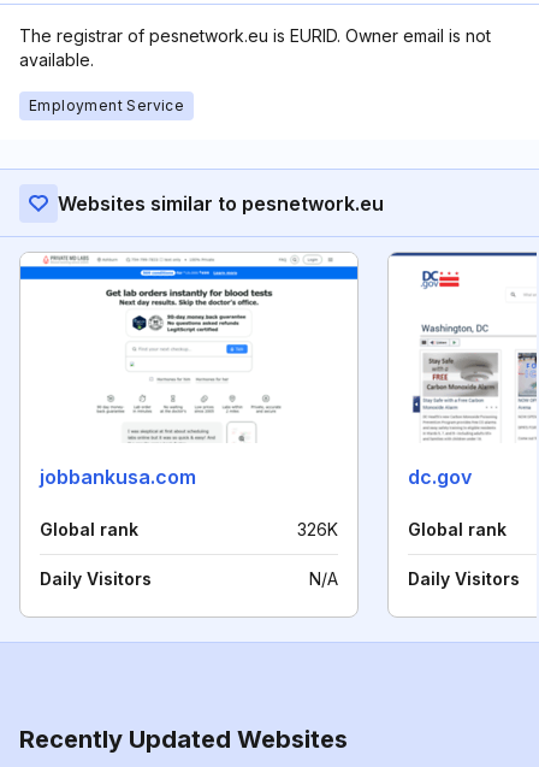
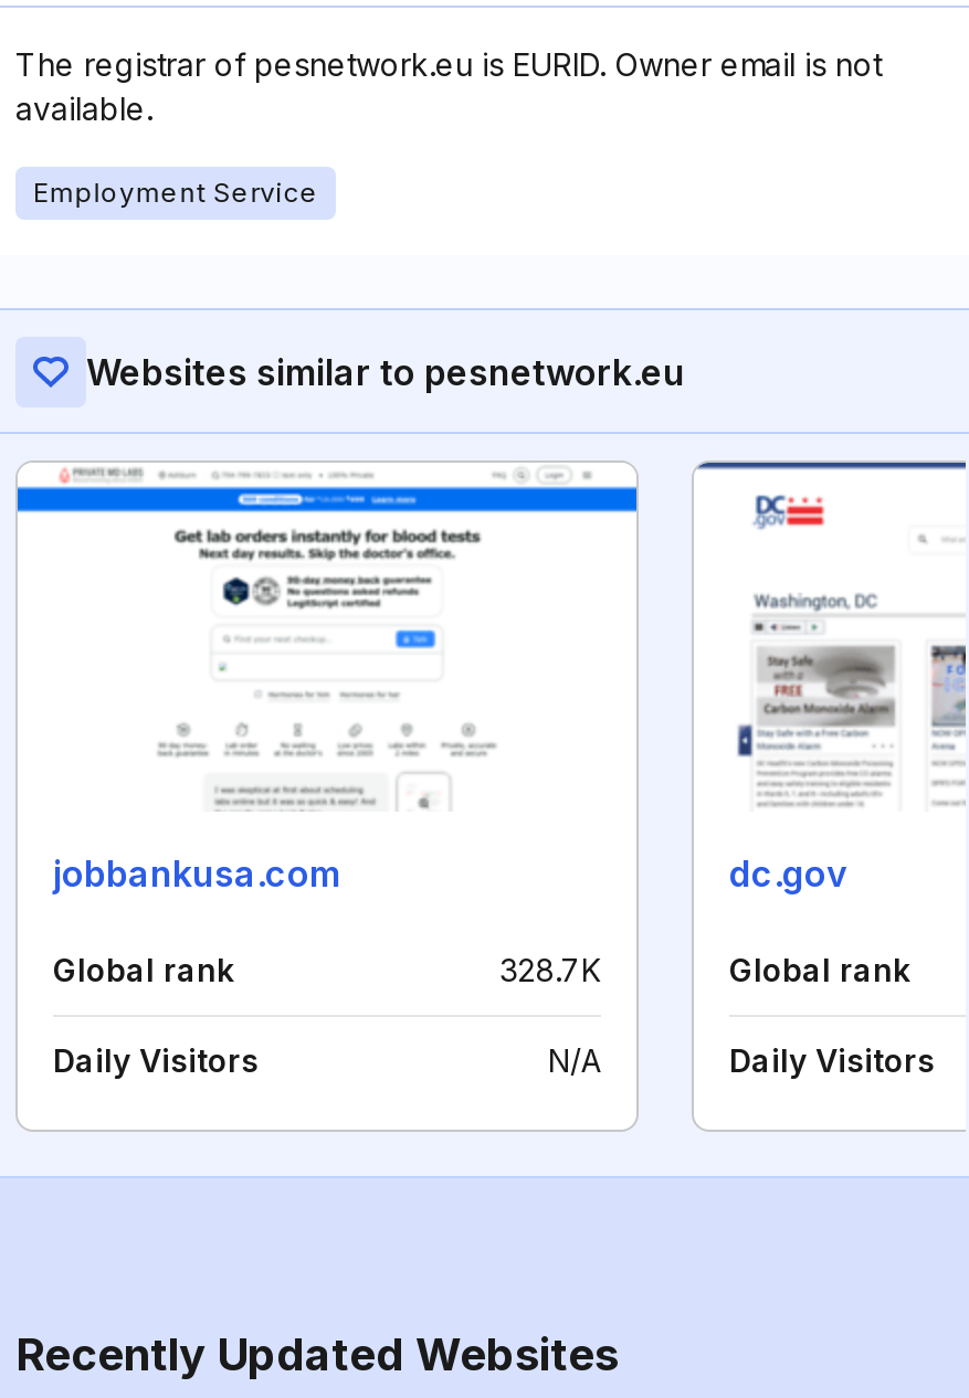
[297,519,338,539] 326K -> [499,951,601,988] 328.7K

